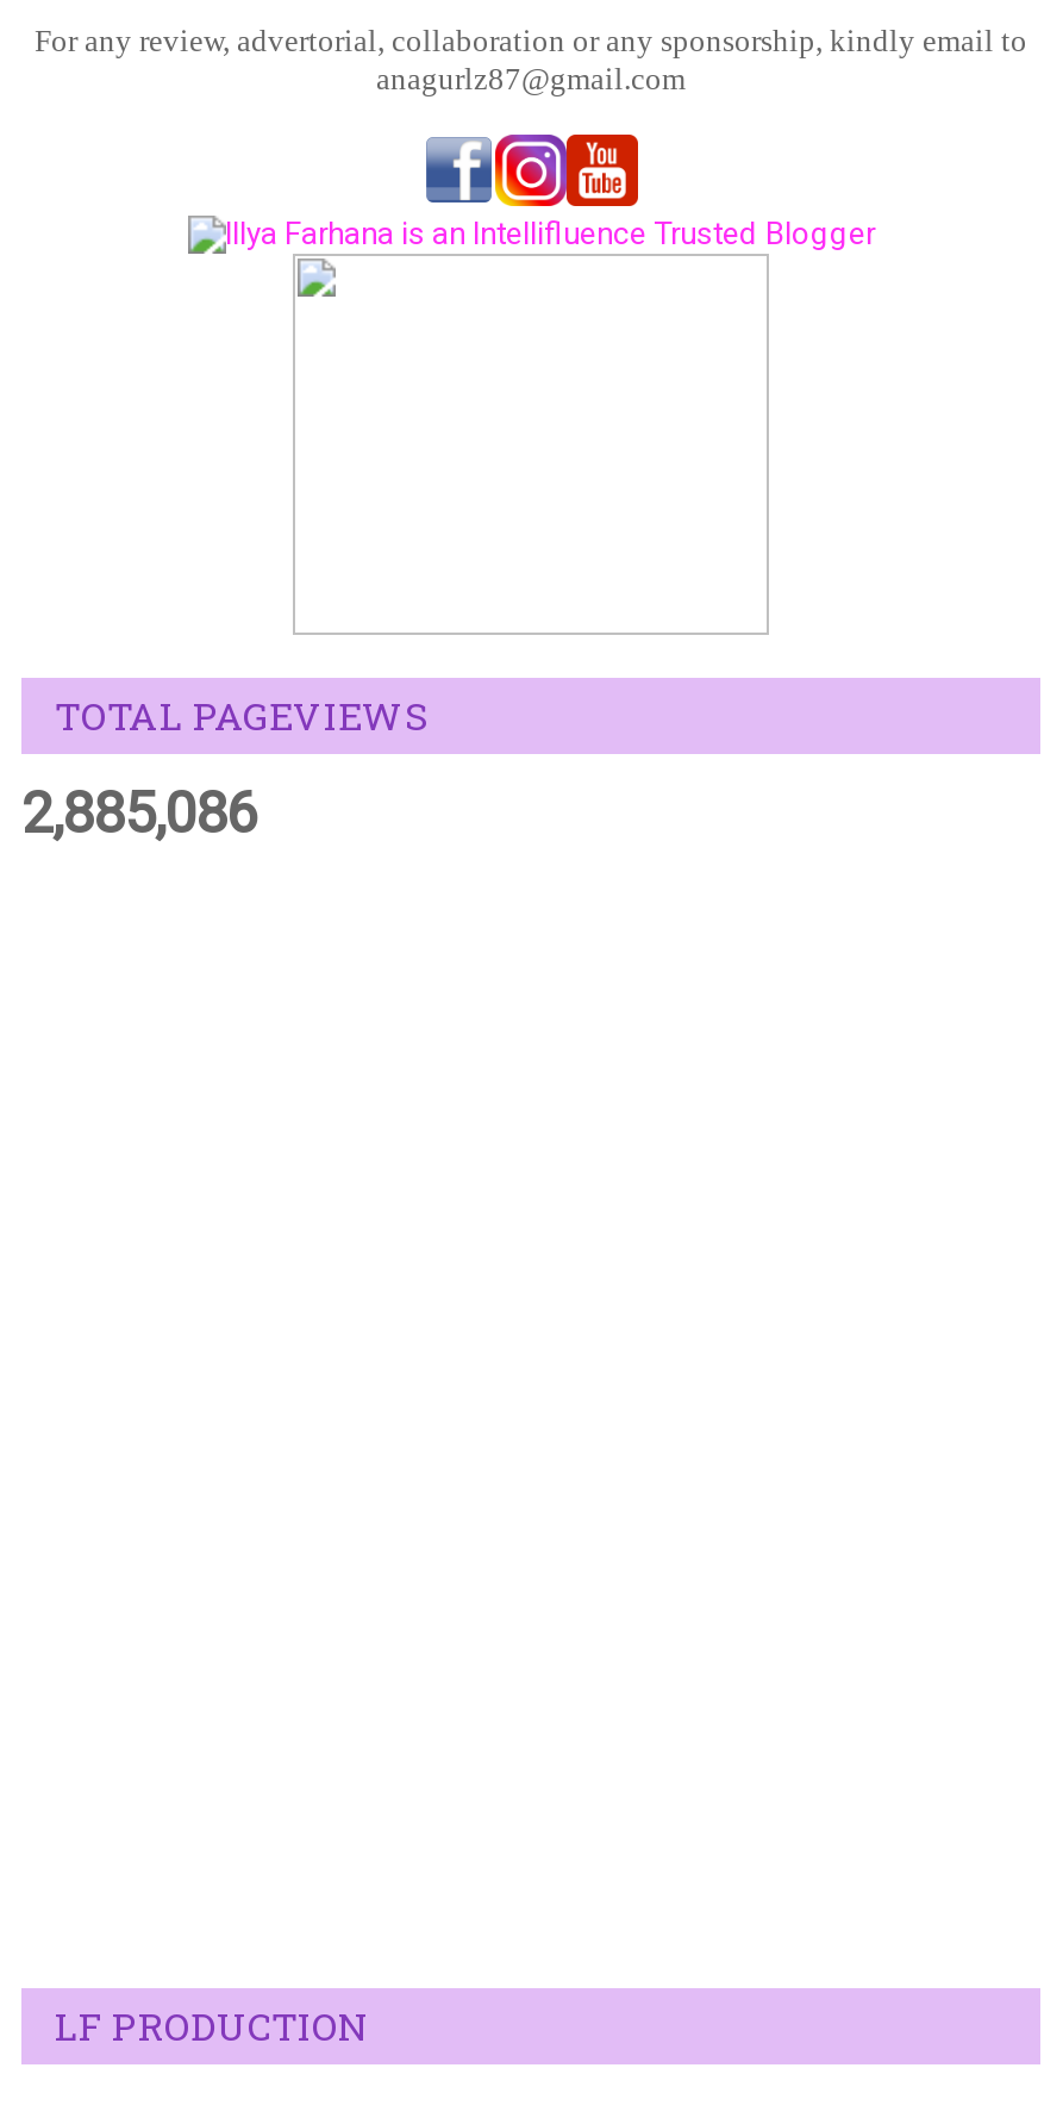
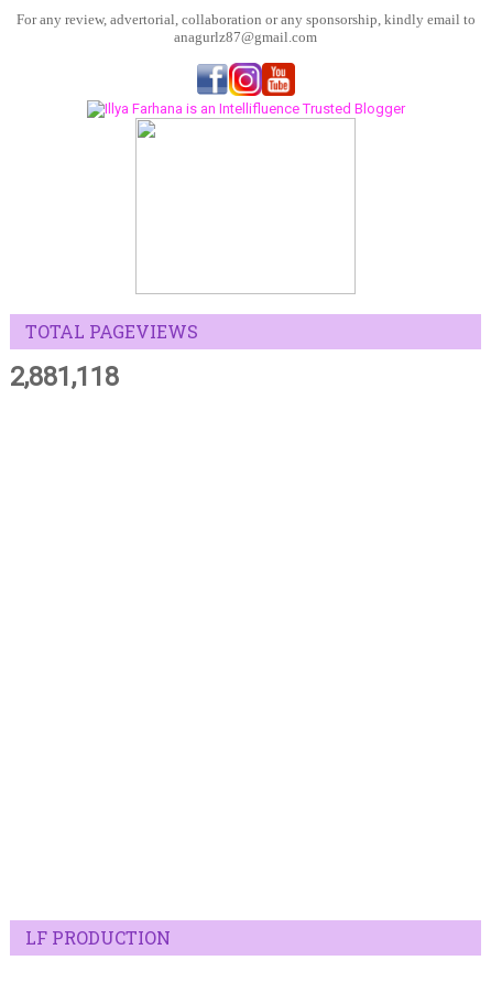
[21,780,257,847] 2,885,086 -> [10,361,119,392] 2,881,118

